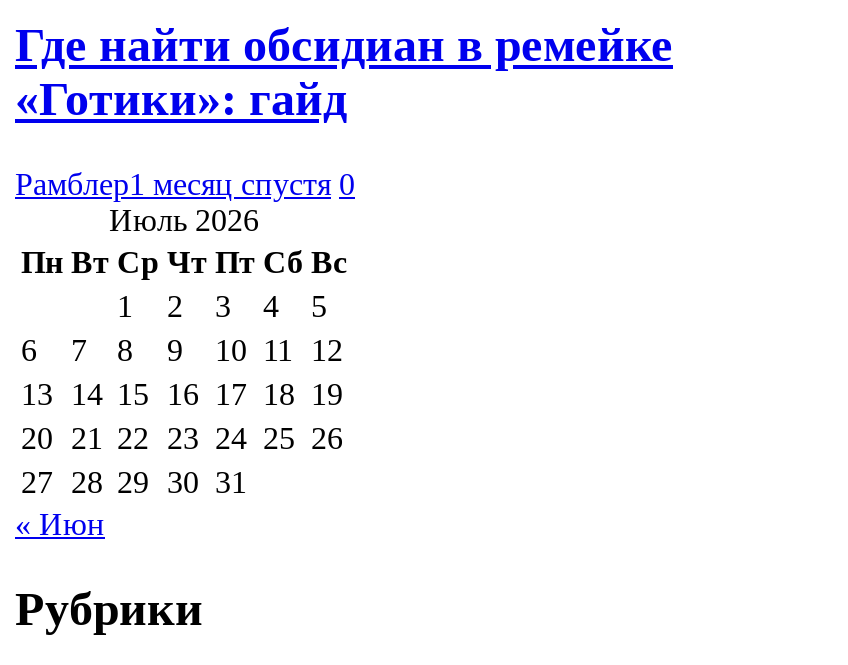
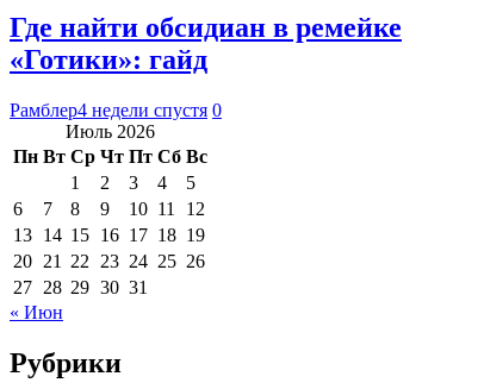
[15,168,355,202] Рамблер1 месяц спустя 0 -> [10,100,222,121] Рамблер4 недели спустя 0

